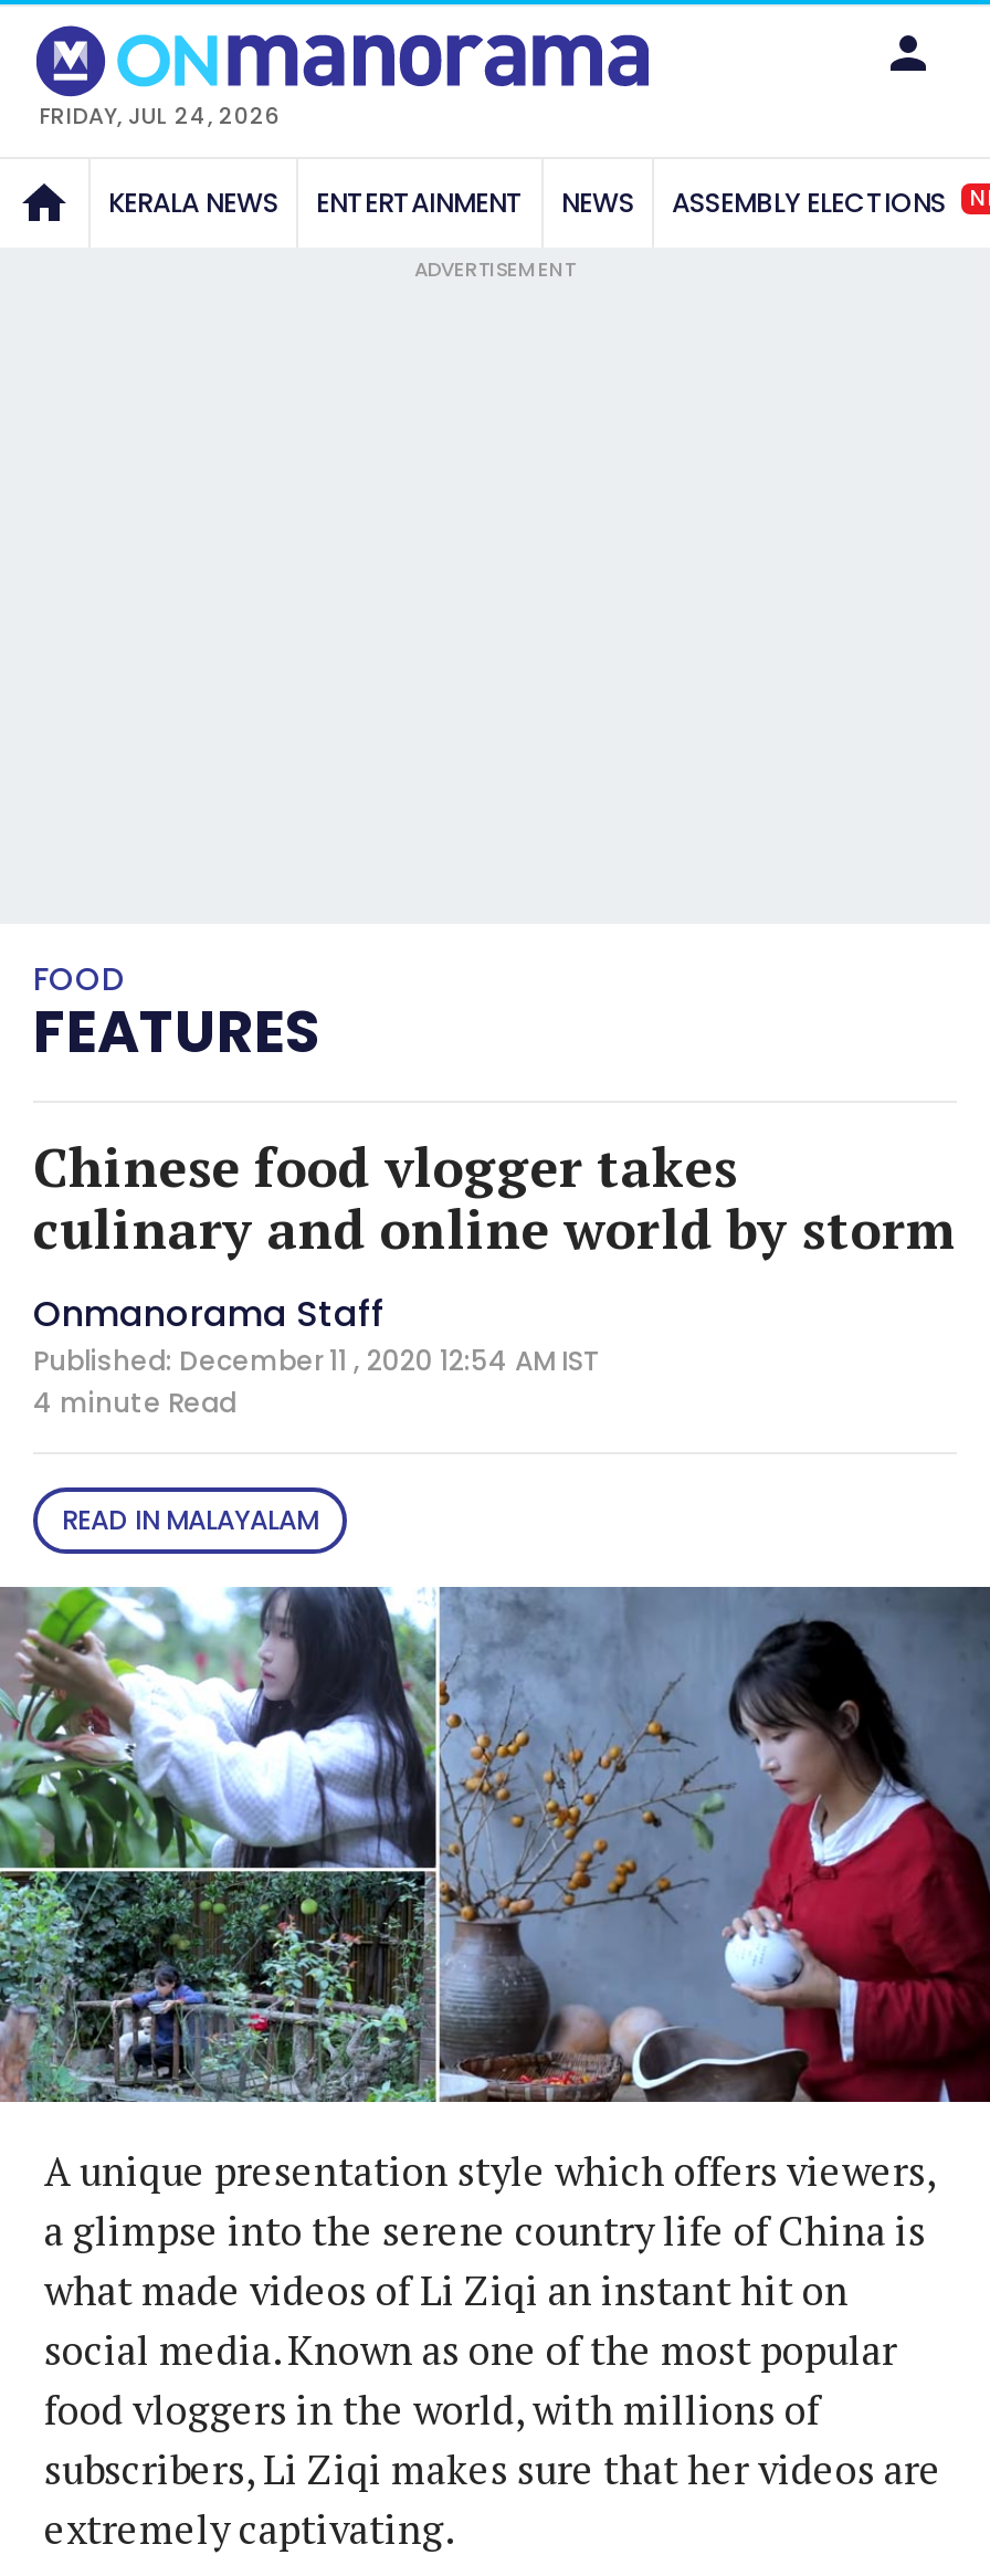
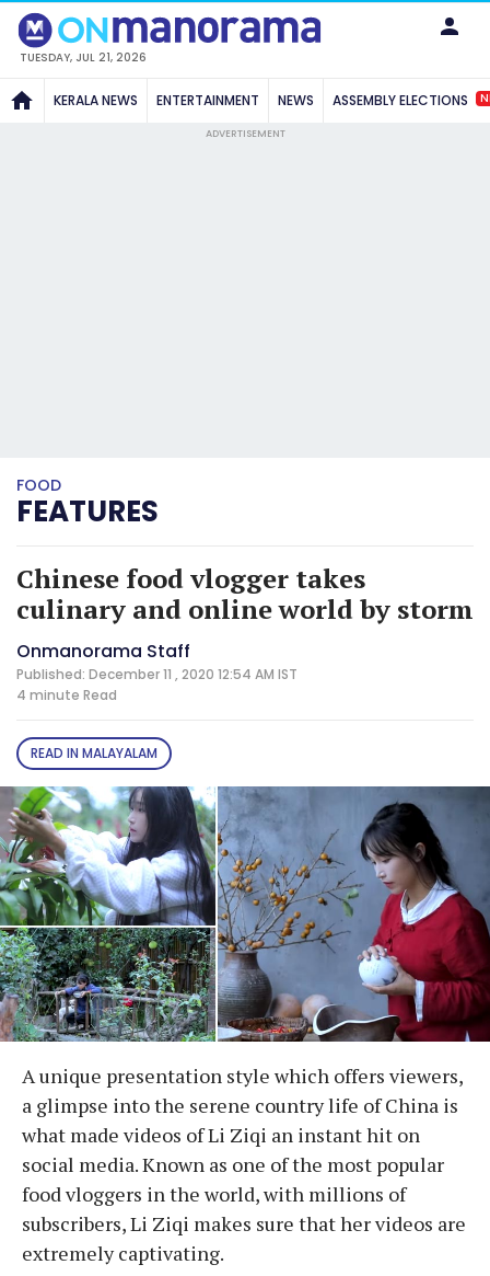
[40,99,281,132] FRIDAY, JUL 24, 2026 -> [20,49,147,65] TUESDAY, JUL 21, 2026

